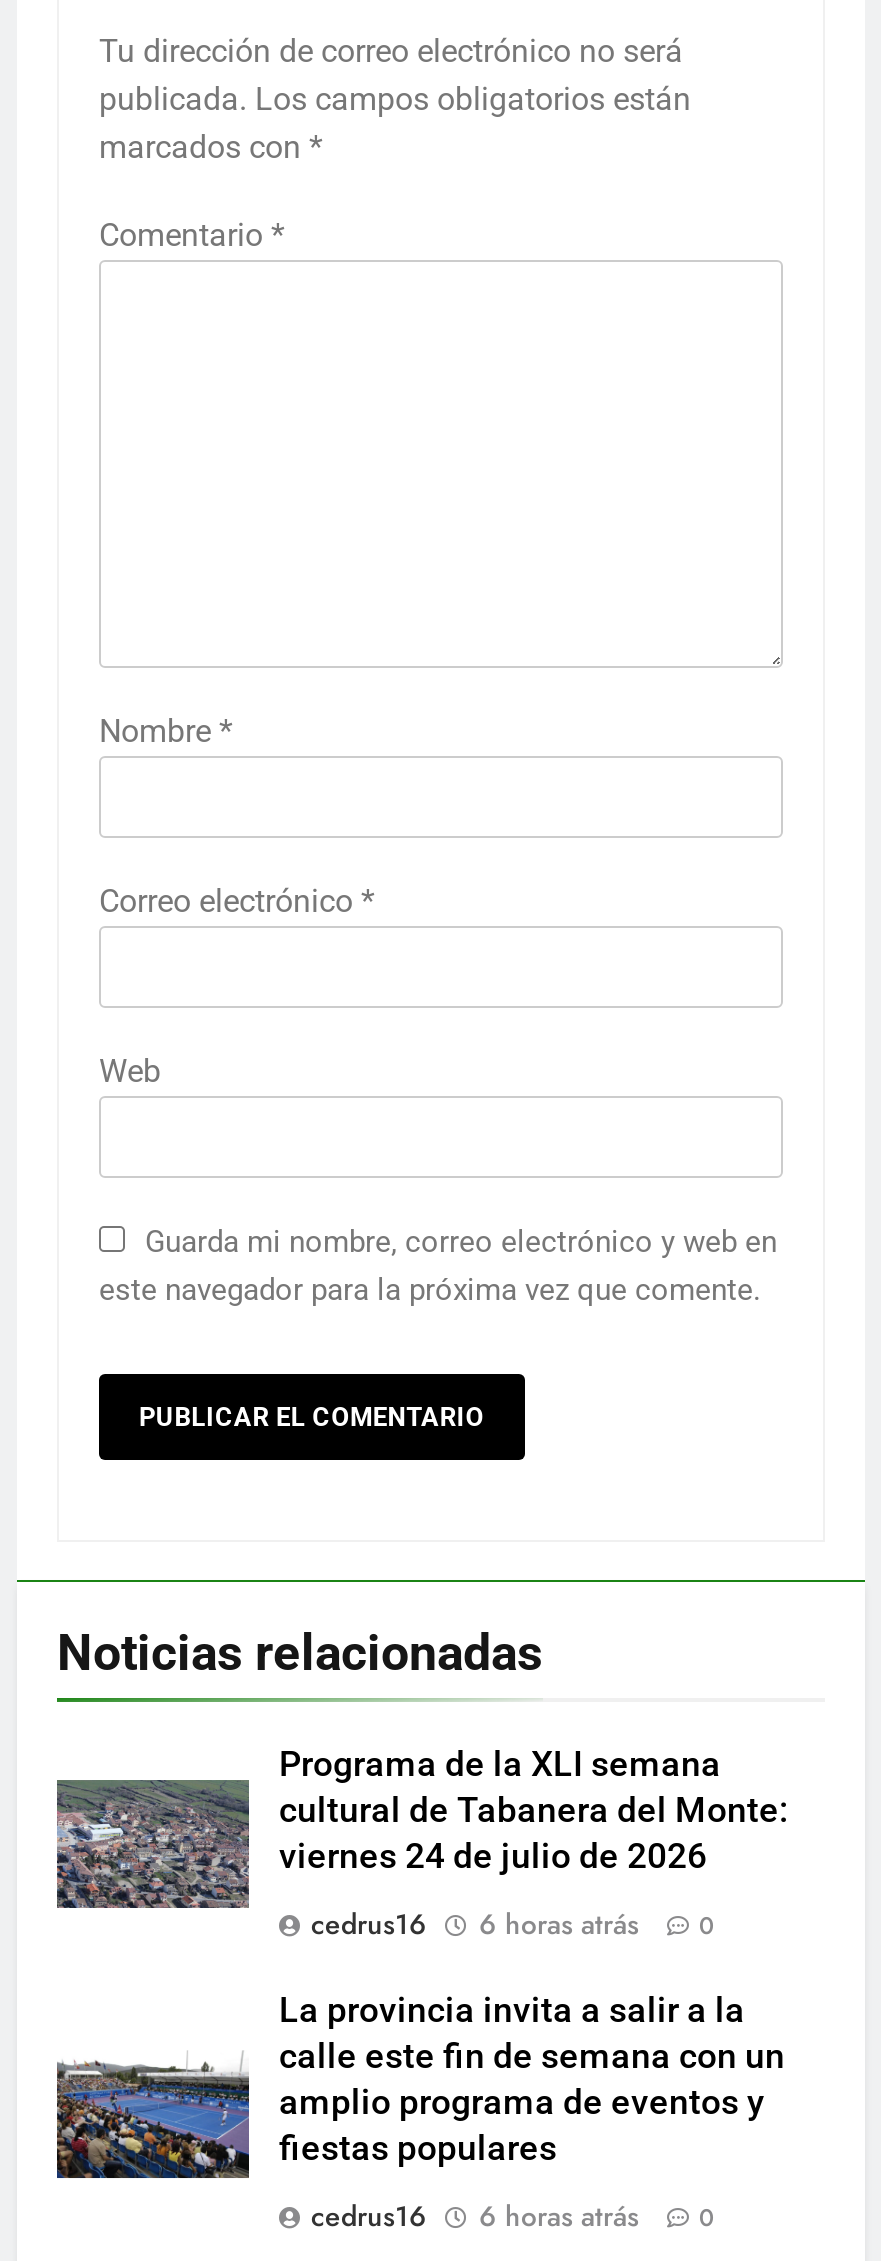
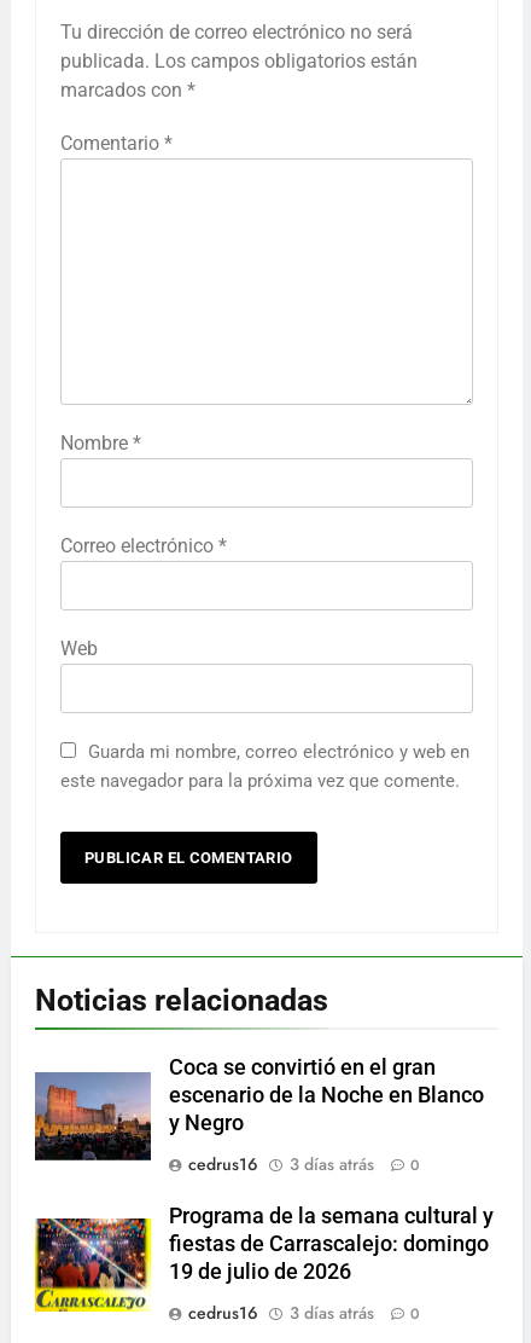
[55,1744,789,1918] [image] | Programa de la XLI semana | cultural de Tabanera del Monte: | viernes 24 de julio de 2026 -> [34,1055,484,1162] [image] | Coca se convirtió en el gran | escenario de la Noche en Blanco | y Negro
[311,1904,715,1944] cedrus16 6 horas atrás 0 -> [188,1152,420,1176] cedrus16 3 días atrás 0
[55,1990,785,2180] [image] | La provincia invita a salir a la | calle este fin de semana con un | amplio programa de eventos y | fiestas populares -> [34,1204,494,1313] [image] | Programa de la semana cultural y | fiestas de Carrascalejo: domingo | 19 de julio de 2026
[311,2196,715,2236] cedrus16 6 horas atrás 0 -> [188,1301,420,1325] cedrus16 3 días atrás 0

